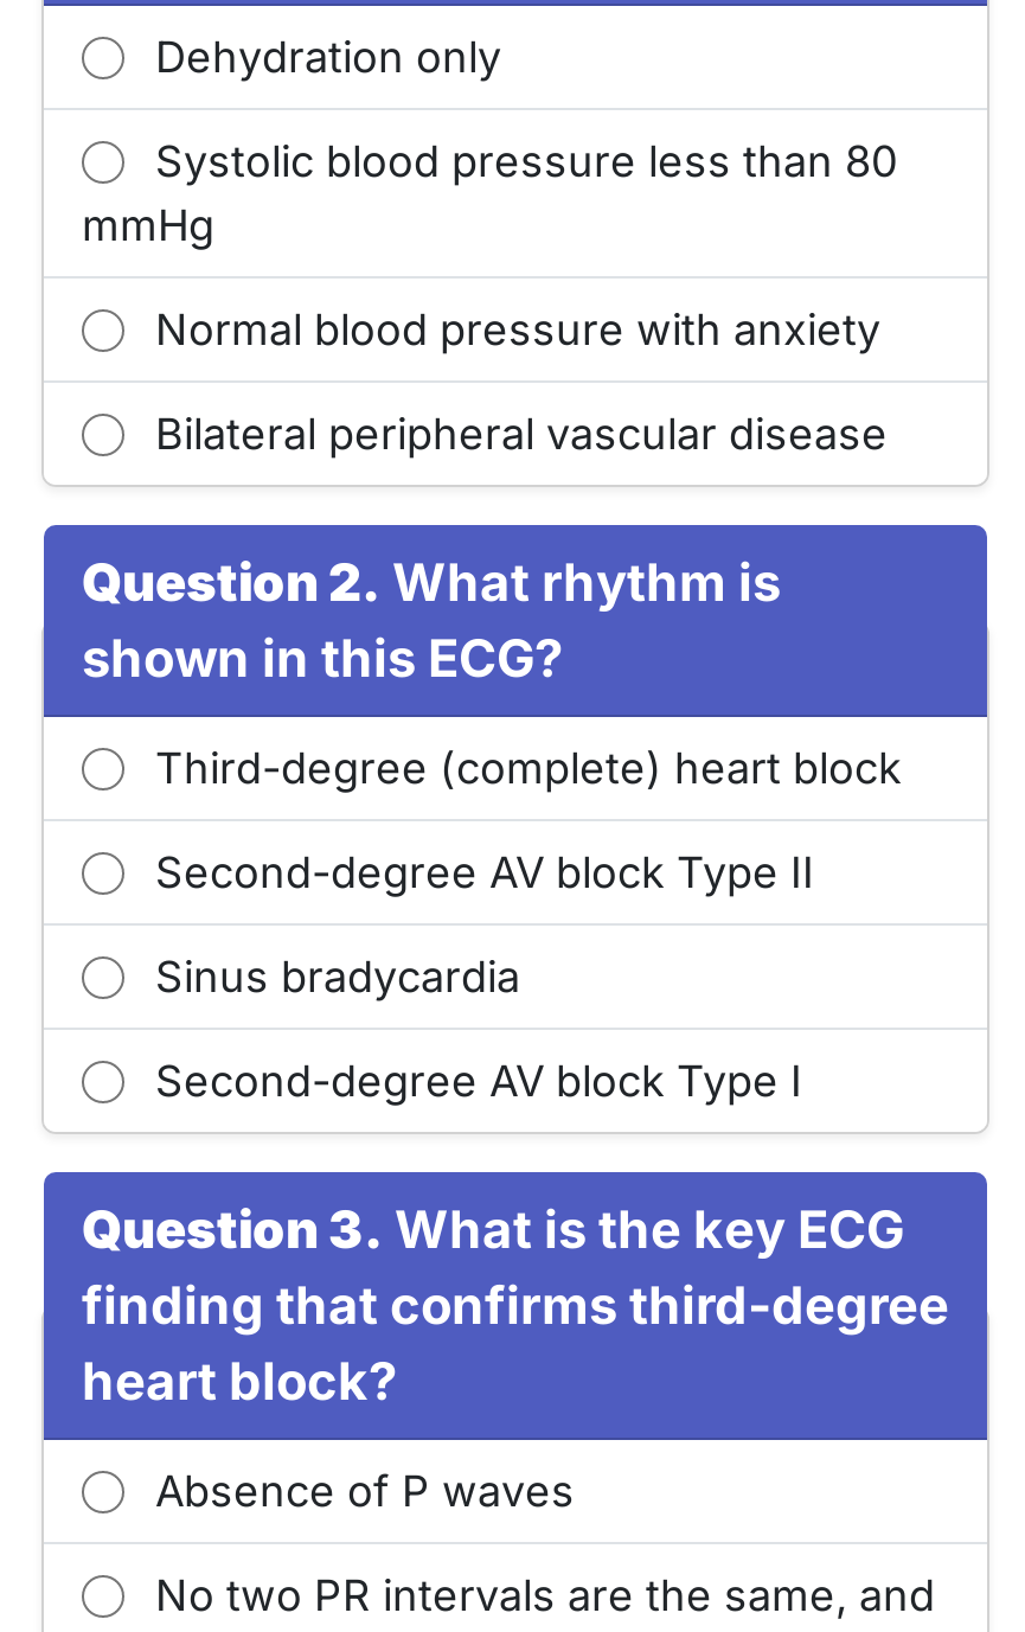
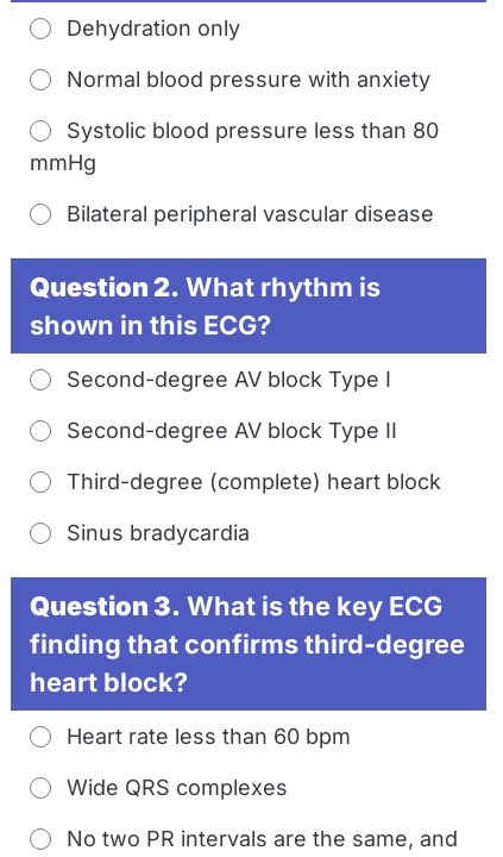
moved [143,306,880,355] -> [61,67,430,92]: Normal blood pressure with anxiety
moved [143,744,902,1002] -> [61,418,441,546]: Second-degree AV block Type II | Third-degree (complete) heart block | Sinus bradycardia
moved [143,1057,802,1107] -> [61,367,391,392]: Second-degree AV block Type I
[143,1467,575,1517] Absence of P waves -> [61,724,351,800] Heart rate less than 60 bpm | Wide QRS complexes

